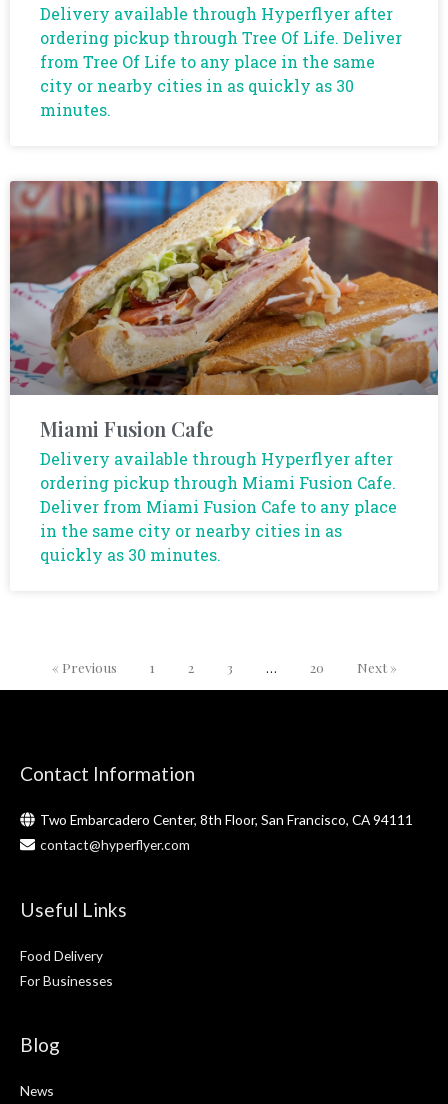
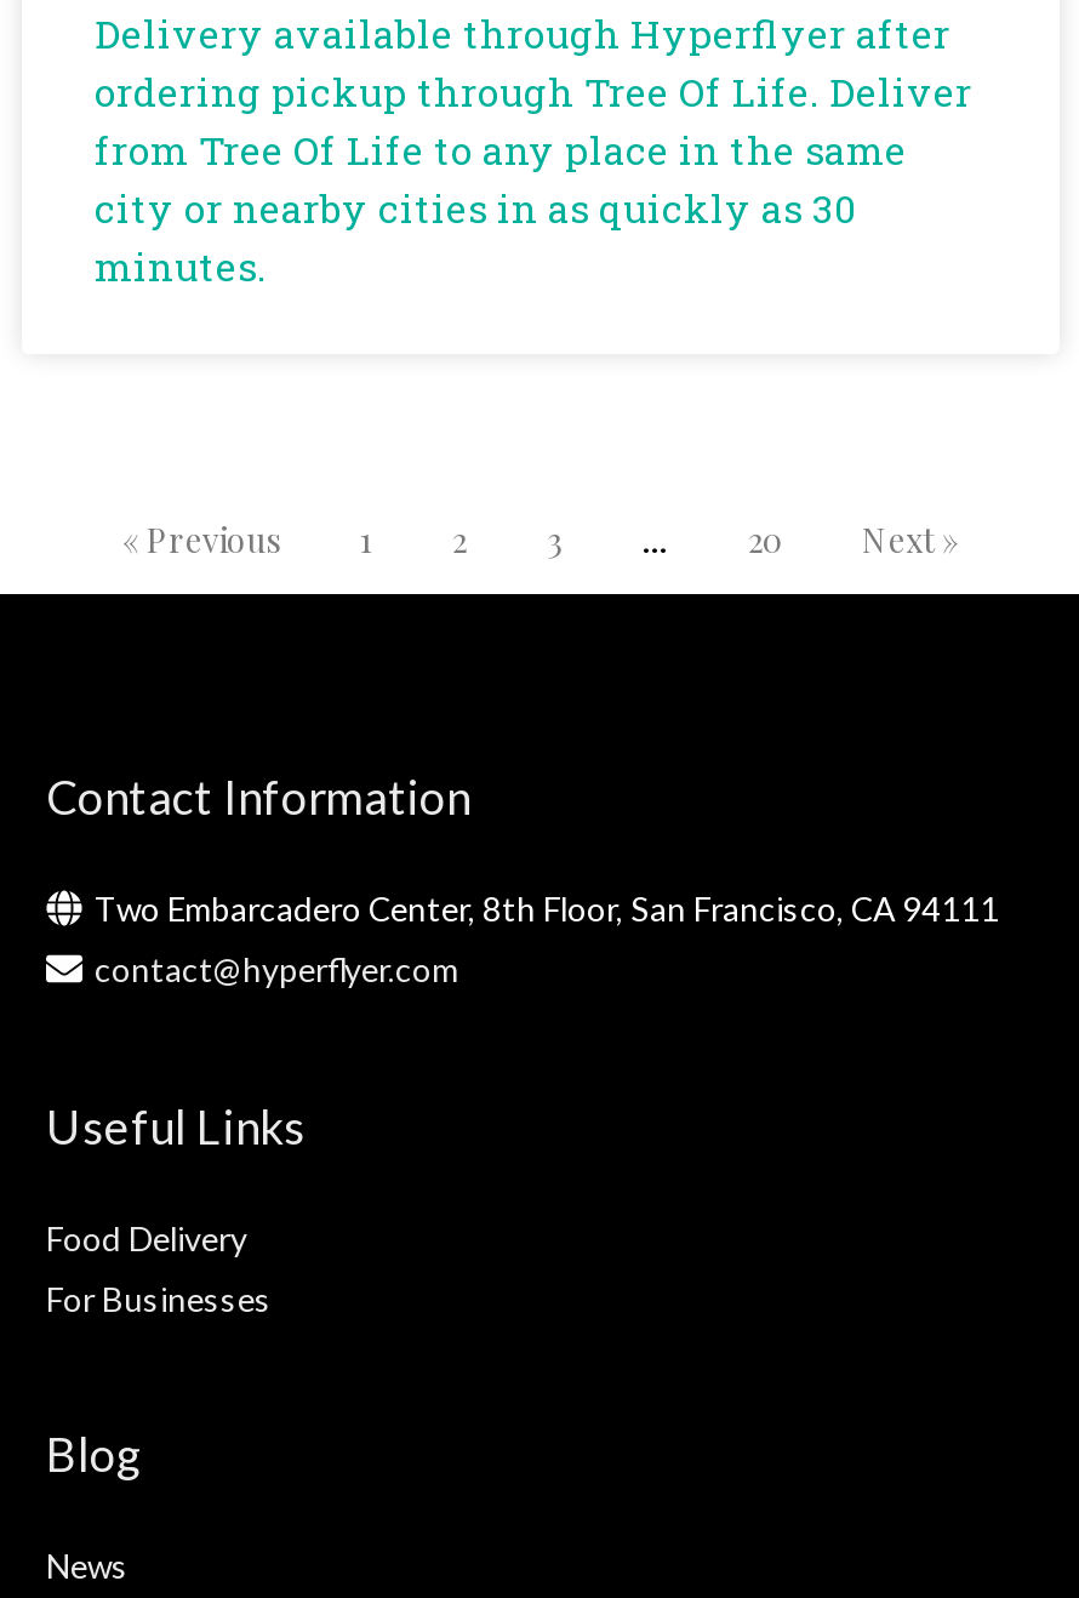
[9,180,439,565] [image] | Miami Fusion Cafe | Delivery available through Hyperflyer after | ordering pickup through Miami Fusion Cafe. | Deliver from Miami Fusion Cafe to any place | in the same city or nearby cities in as | quickly as 30 minutes. -> none

